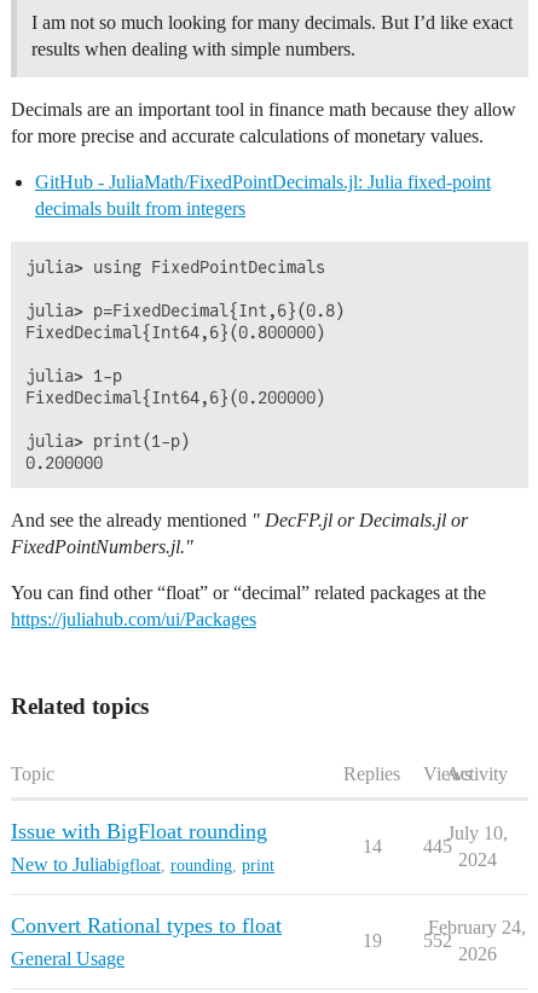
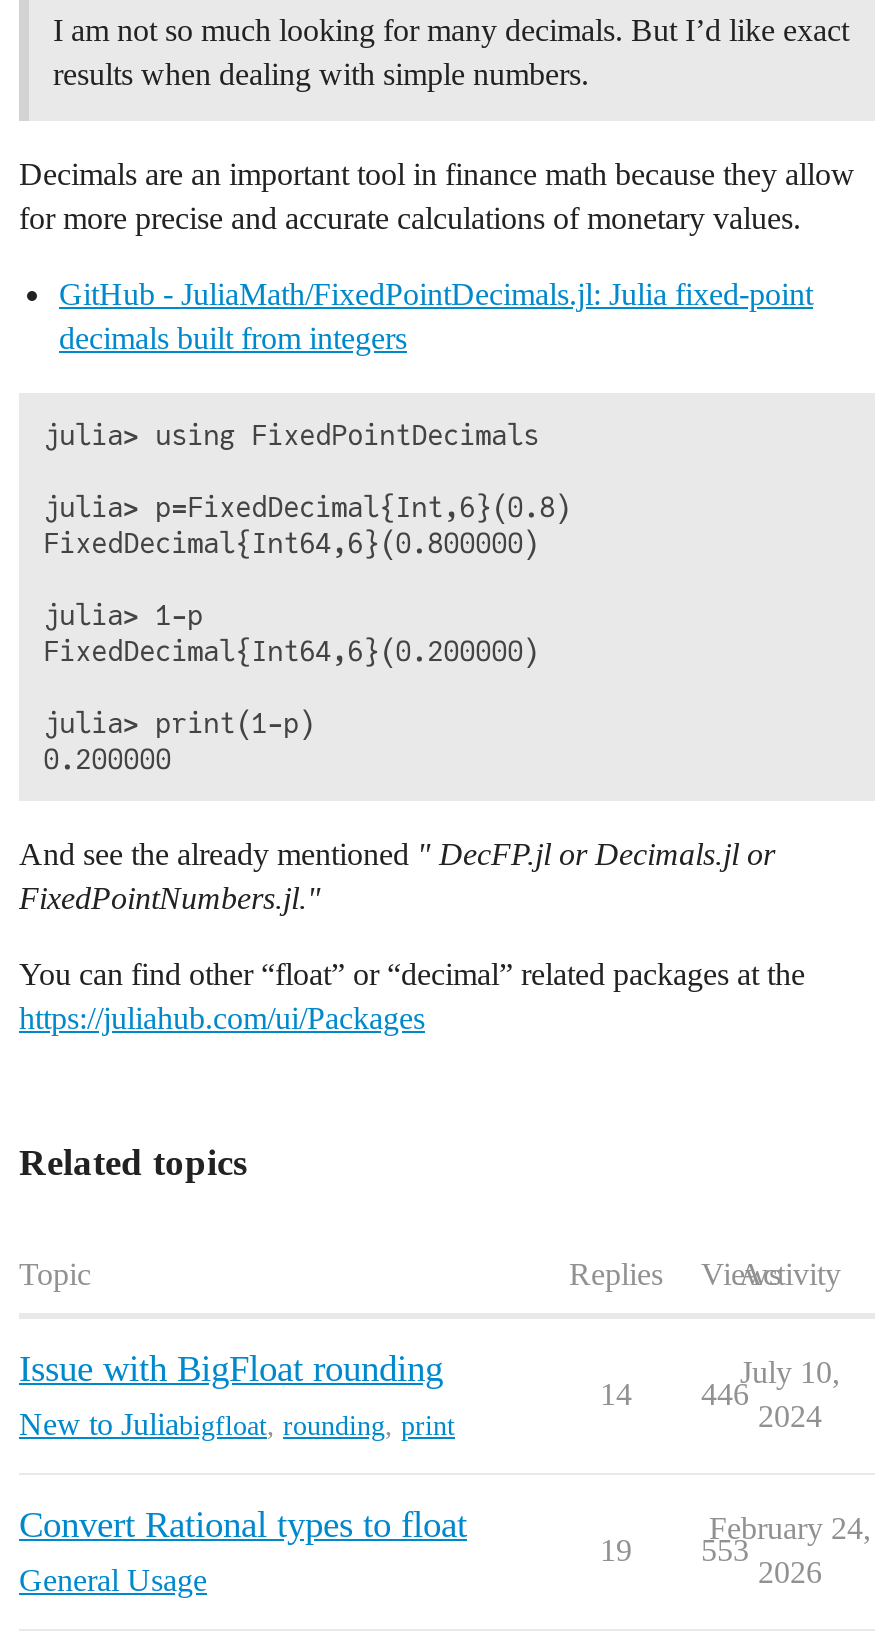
[423,836,452,857] 445 -> [701,1378,749,1412] 446
[423,931,452,951] 552 -> [701,1534,749,1568] 553

